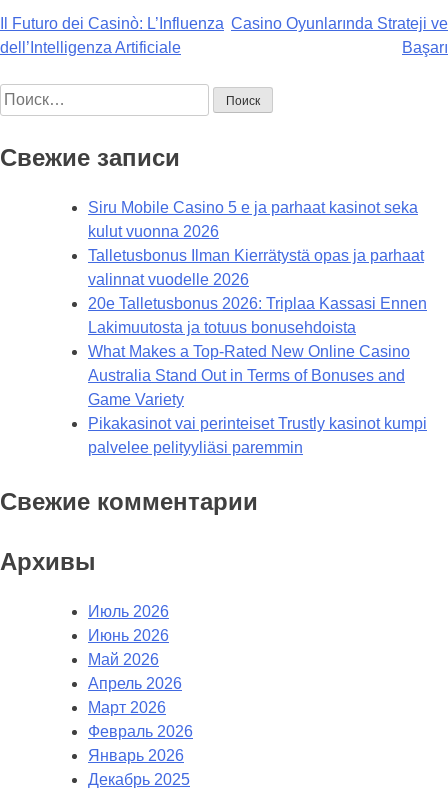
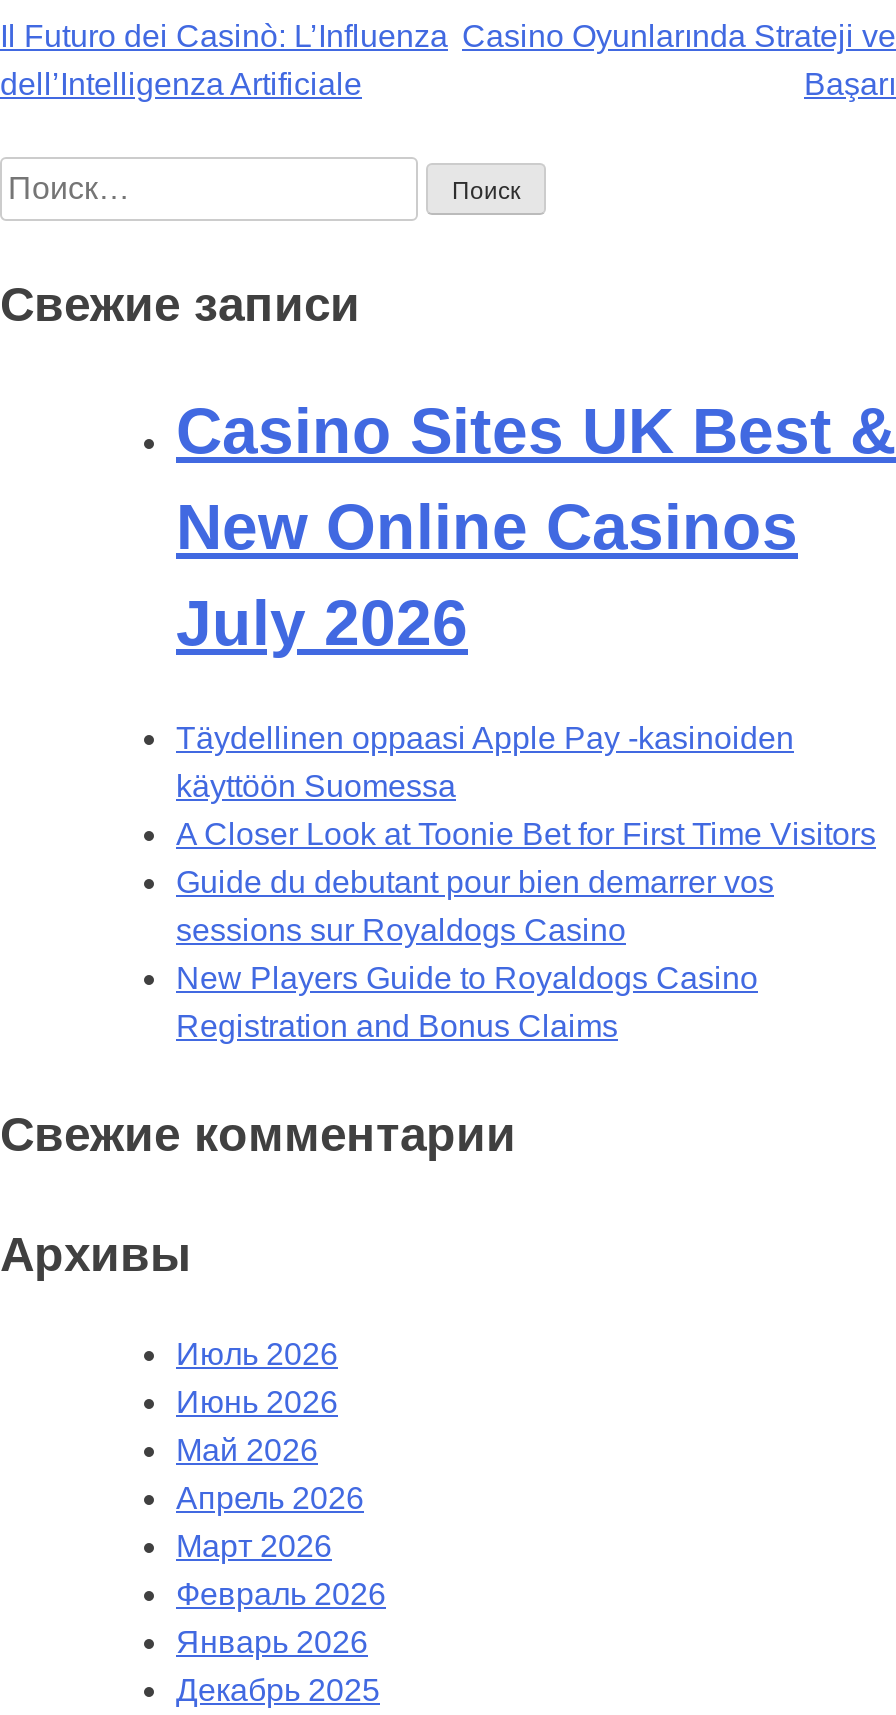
[88,199,427,456] Siru Mobile Casino 5 e ja parhaat kasinot seka | kulut vuonna 2026 | Talletusbonus Ilman Kierrätystä opas ja parhaat | valinnat vuodelle 2026 | 20e Talletusbonus 2026: Triplaa Kassasi Ennen | Lakimuutosta ja totuus bonusehdoista | What Makes a Top-Rated New Online Casino | Australia Stand Out in Terms of Bonuses and | Game Variety | Pikakasinot vai perinteiset Trustly kasinot kumpi | palvelee pelityyliäsi paremmin -> [176,396,896,1043] Casino Sites UK Best & | New Online Casinos | July 2026 | Täydellinen oppaasi Apple Pay -kasinoiden | käyttöön Suomessa | A Closer Look at Toonie Bet for First Time Visitors | Guide du debutant pour bien demarrer vos | sessions sur Royaldogs Casino | New Players Guide to Royaldogs Casino | Registration and Bonus Claims

